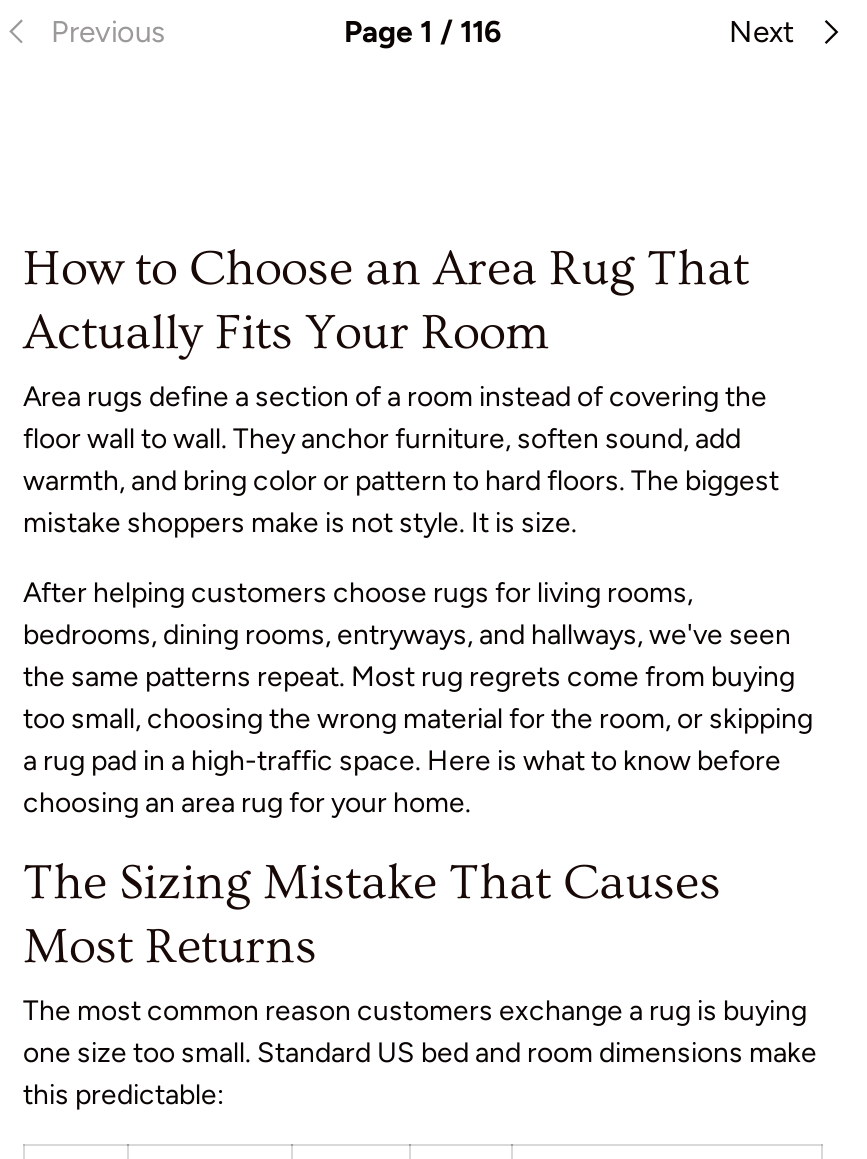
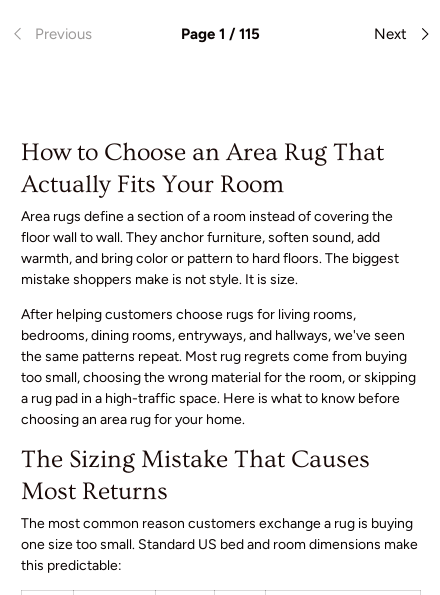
[344,15,502,51] Page 1 / 116 -> [181,25,260,43] Page 1 / 115

